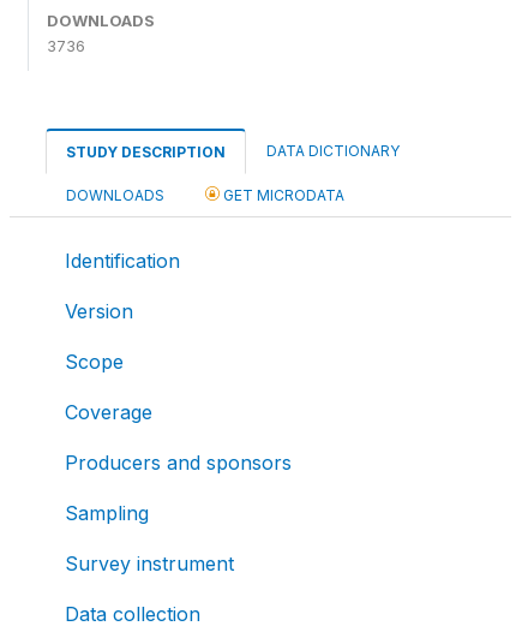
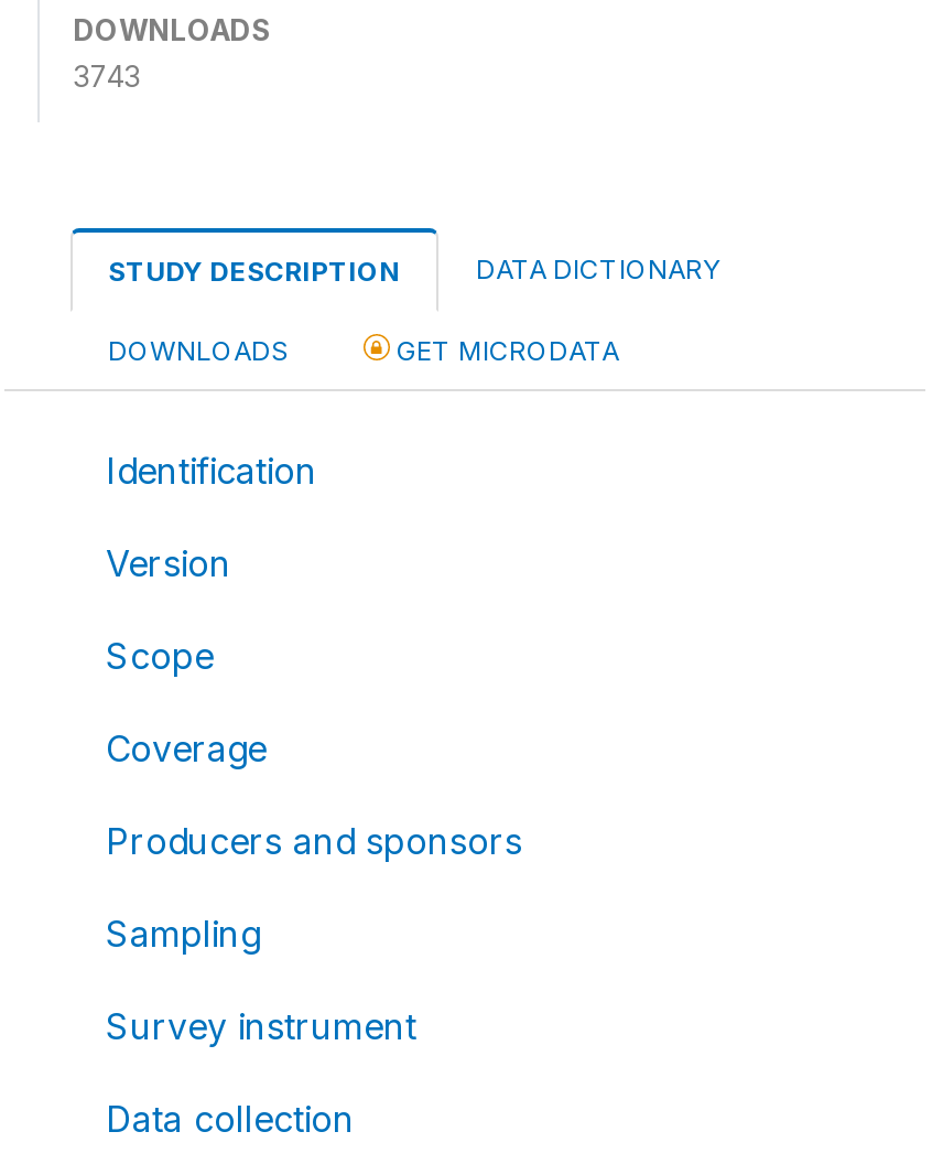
[47,36,85,55] 3736 -> [73,58,141,94] 3743

